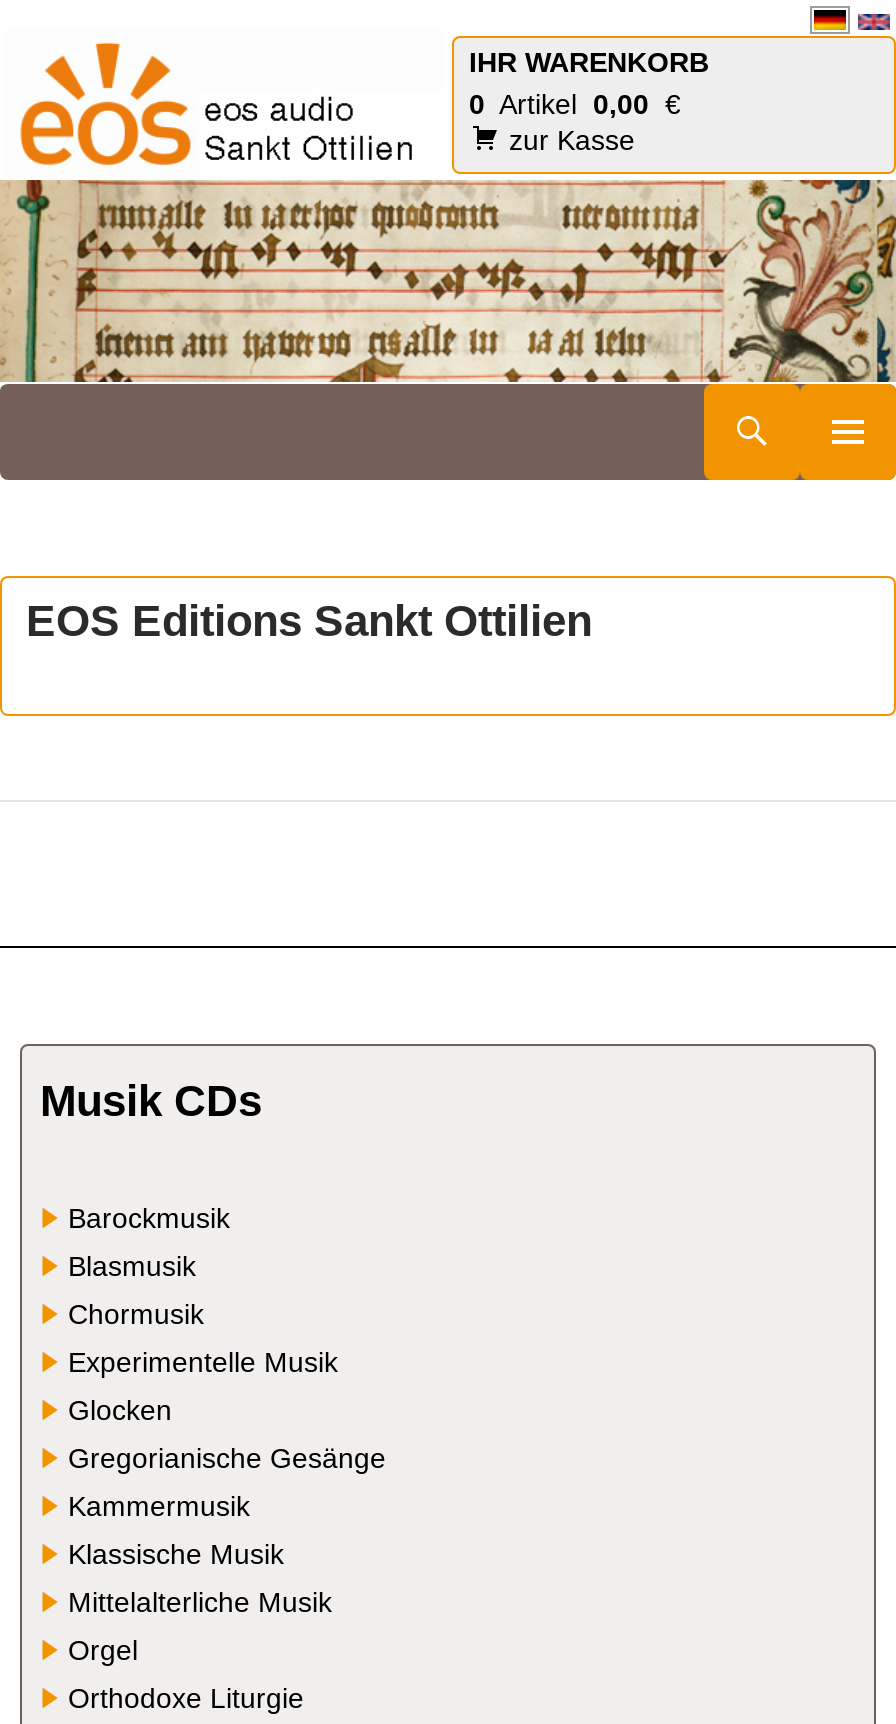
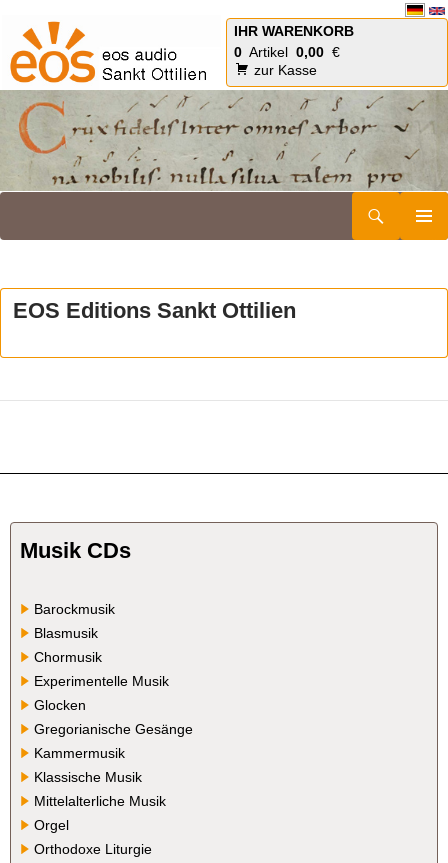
[6,180,890,384] [image] -> [3,90,445,192] [image]

